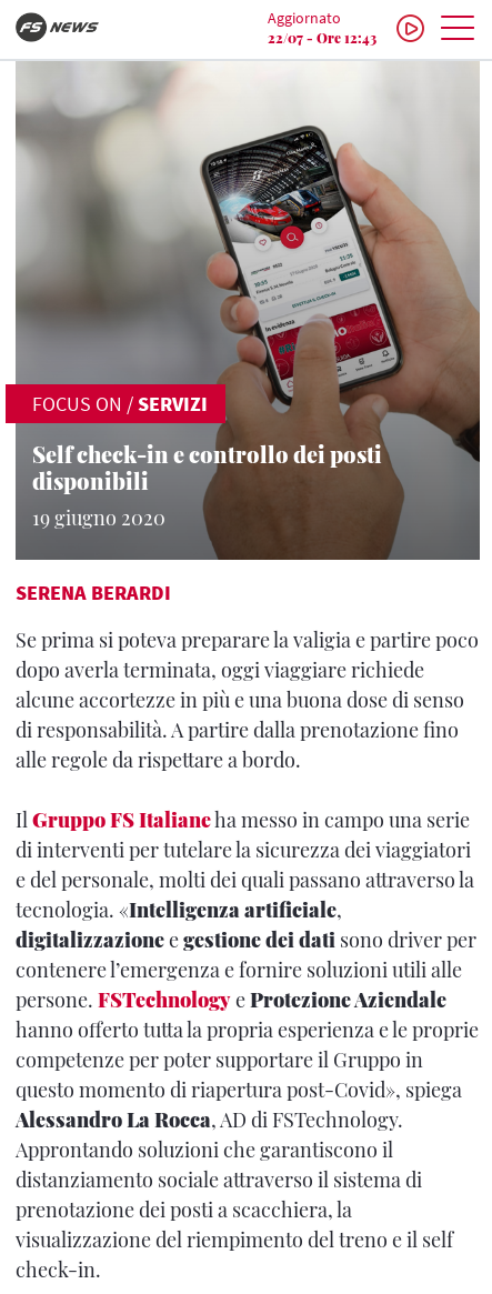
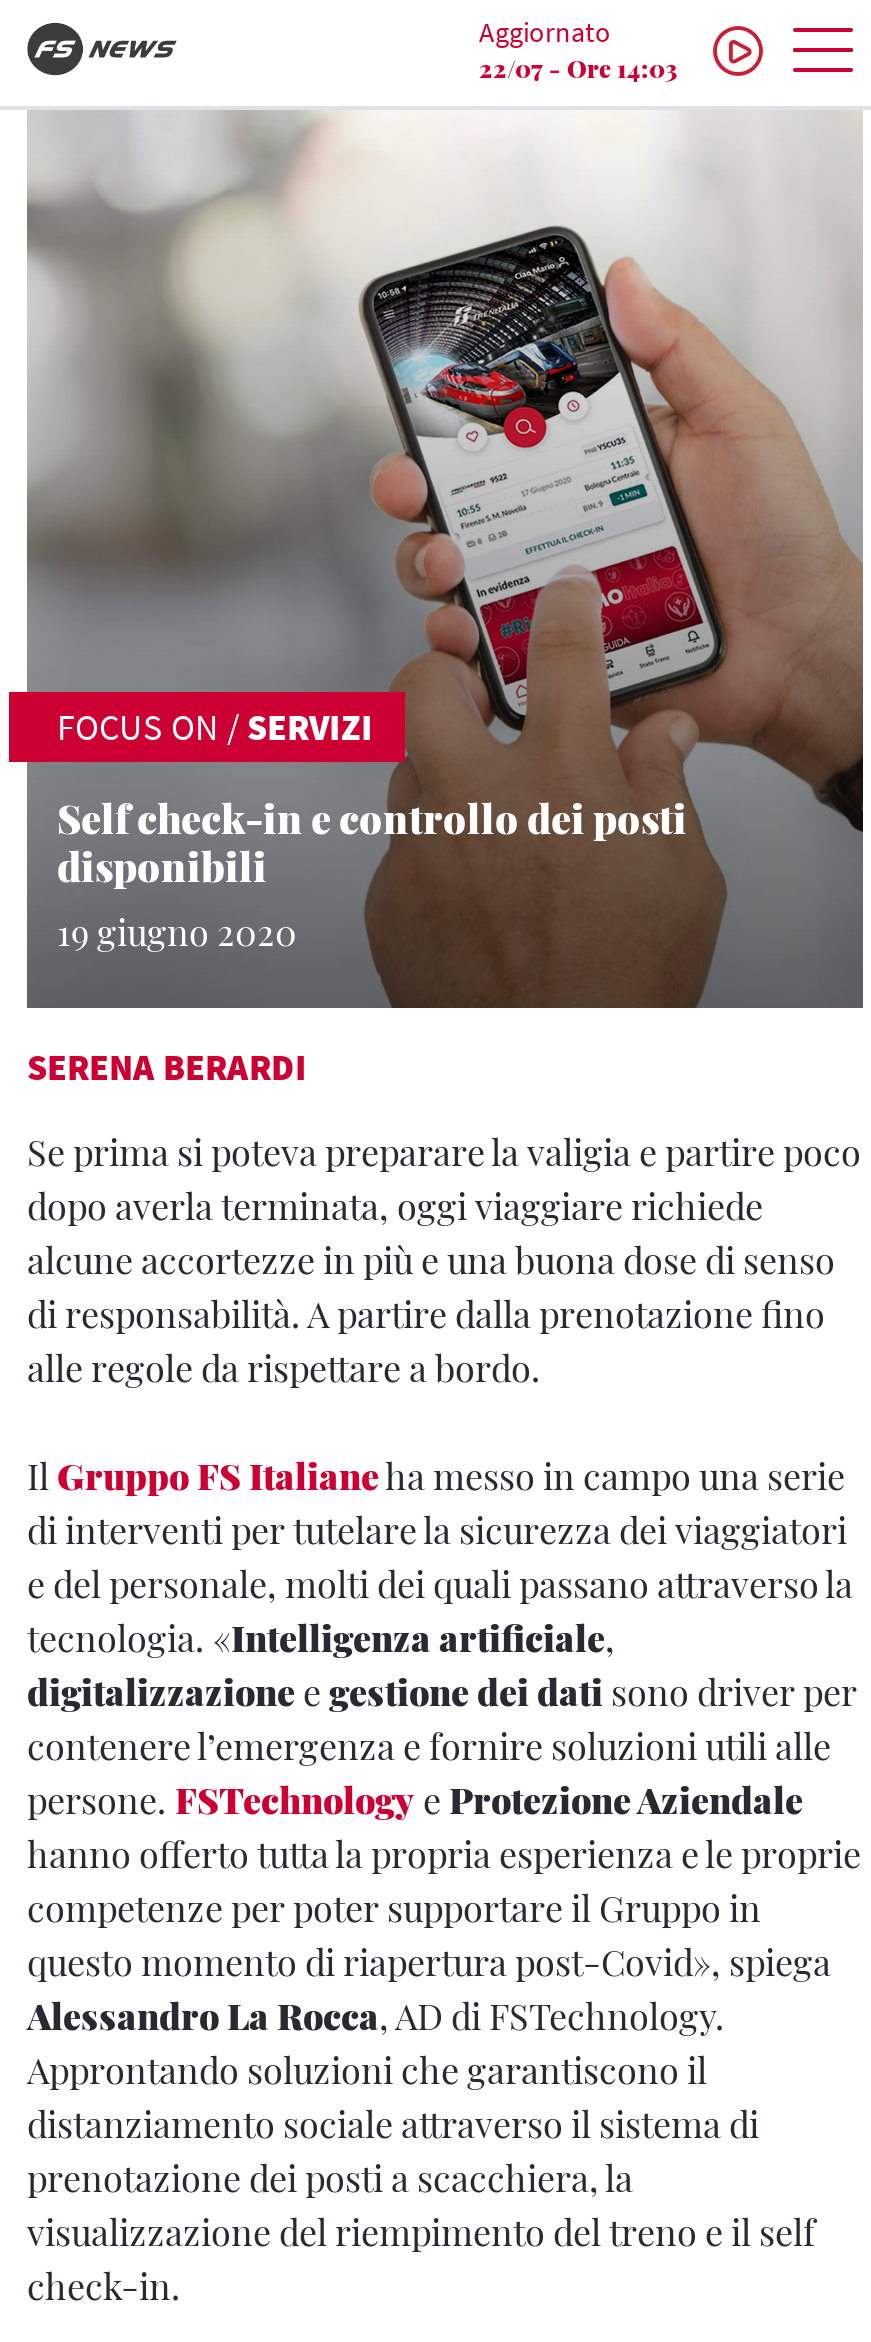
[268,28,376,46] 22/07 - Ore 12:43 -> [479,51,677,83] 22/07 - Ore 14:03

